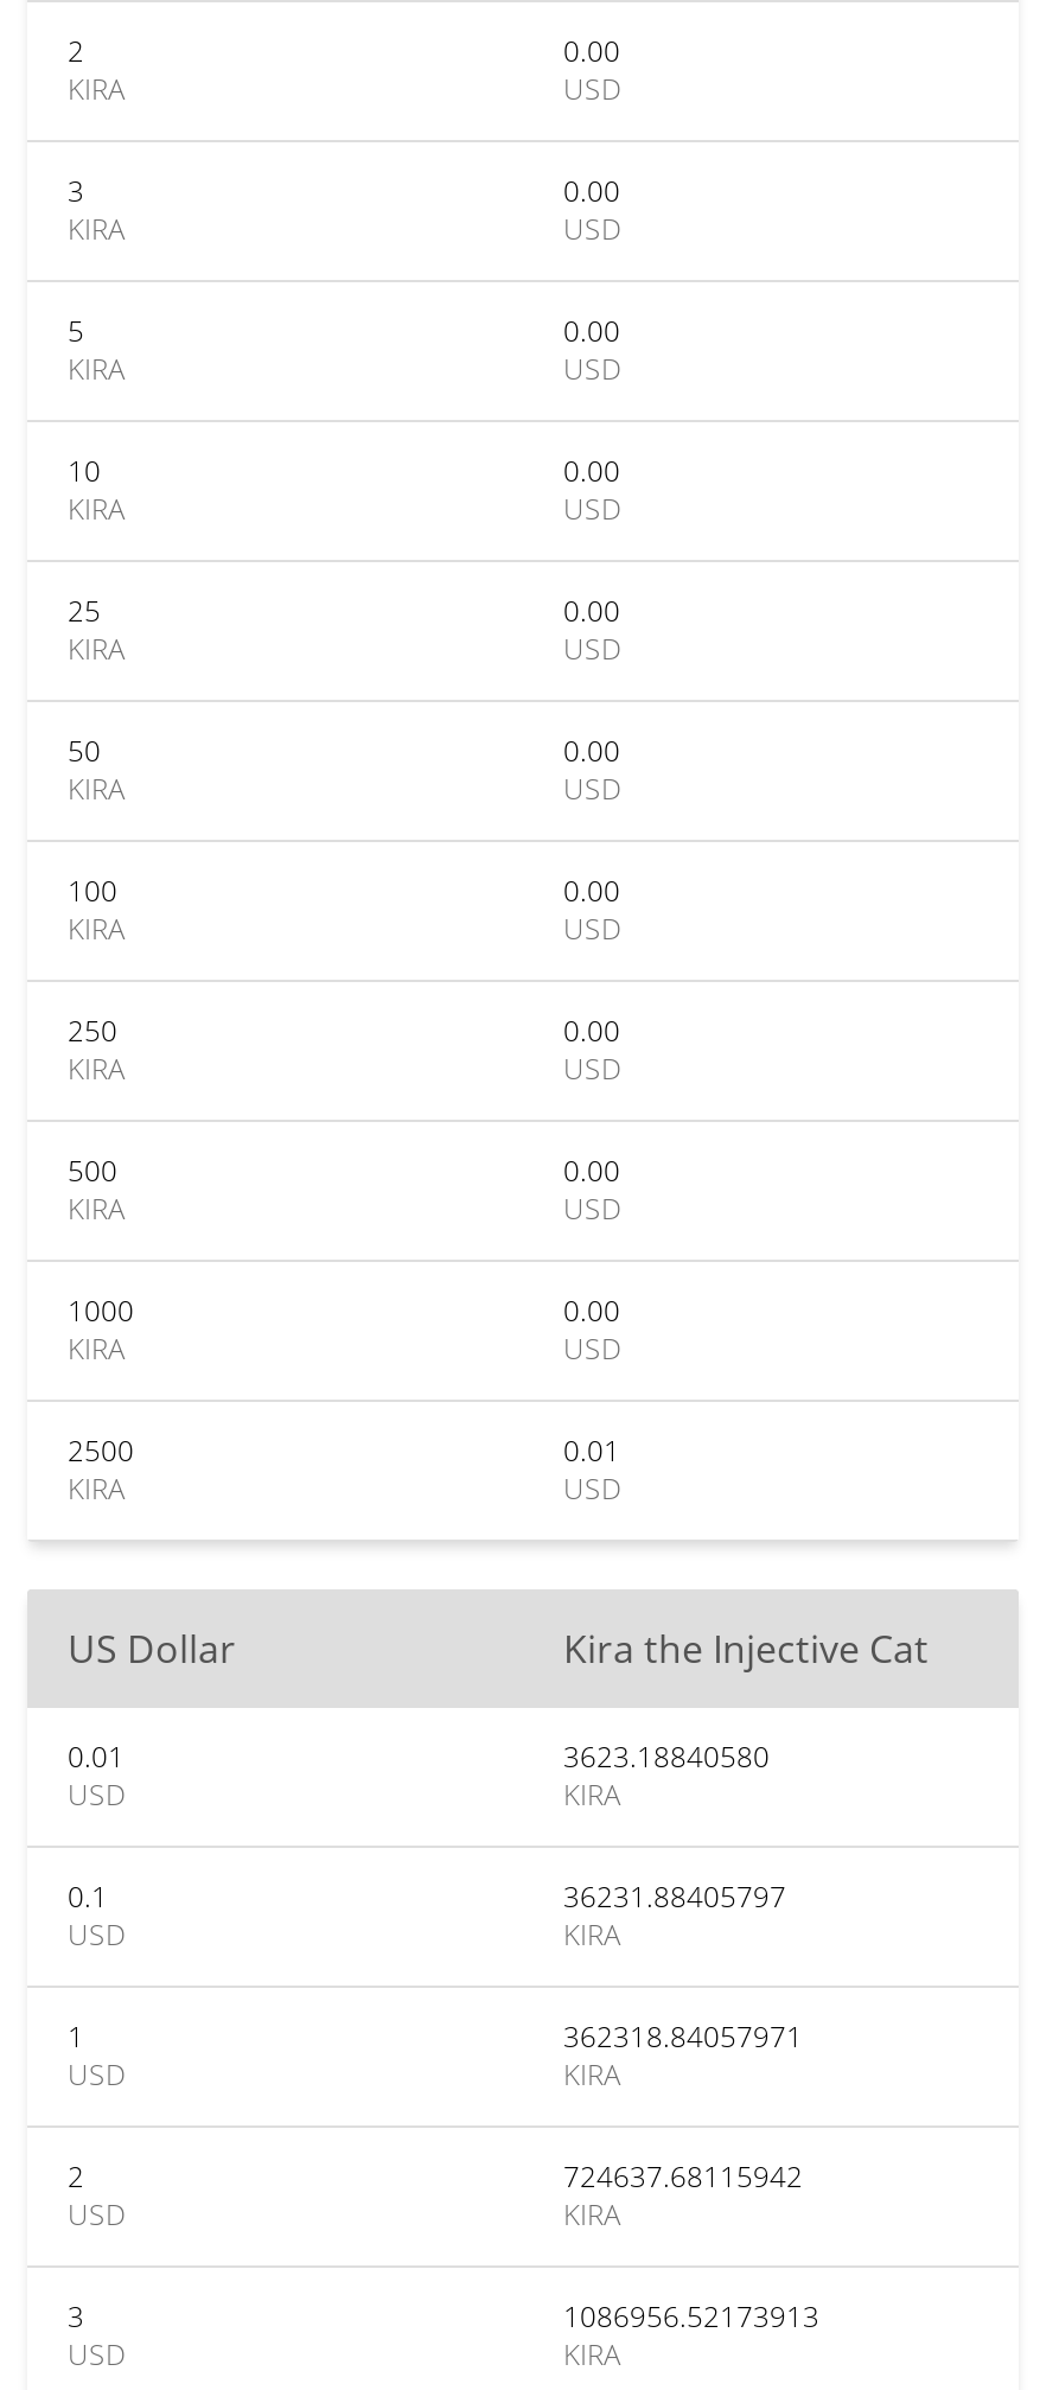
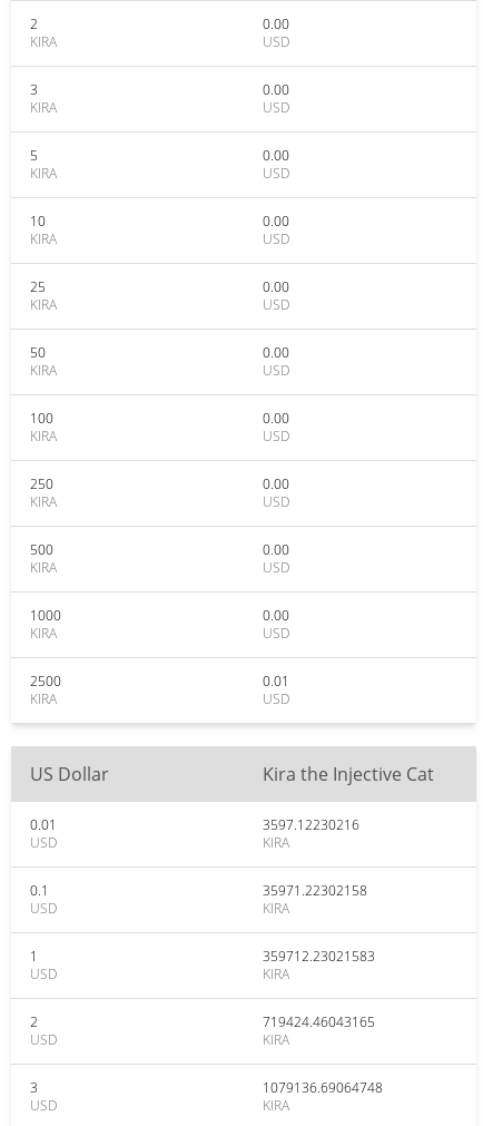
[563,1736,770,1777] 3623.18840580 -> [263,815,359,834] 3597.12230216
[563,1876,786,1917] 36231.88405797 -> [263,881,367,900] 35971.22302158
[563,2016,803,2057] 362318.84057971 -> [263,947,375,966] 359712.23021583
[563,2156,803,2197] 724637.68115942 -> [263,1012,375,1031] 719424.46043165
[563,2296,819,2337] 1086956.52173913 -> [263,1078,383,1097] 1079136.69064748

